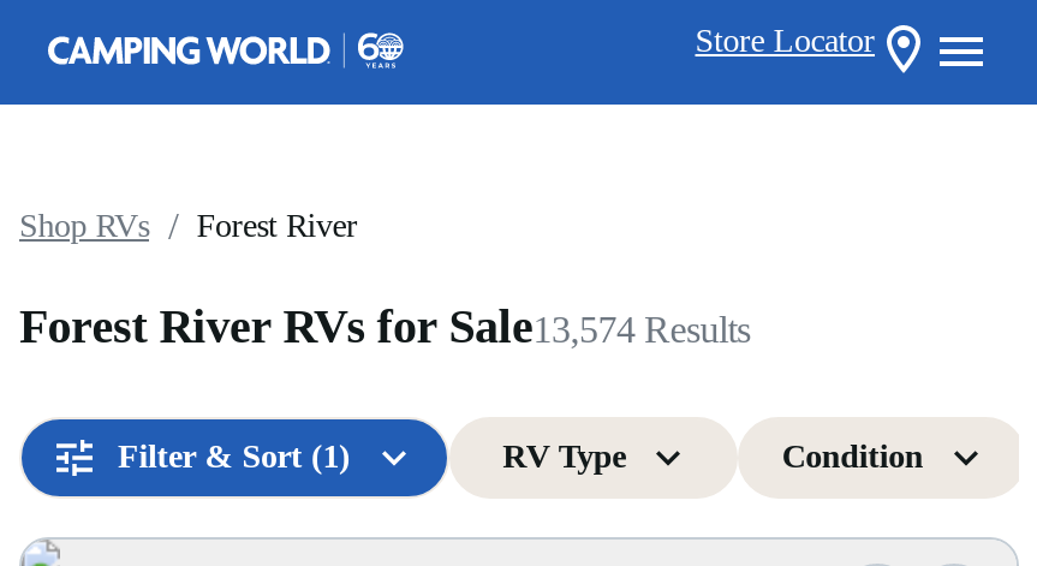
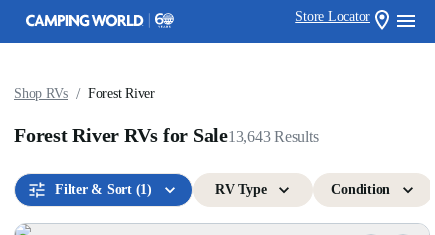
[19,299,750,352] Forest River RVs for Sale 13,574 Results -> [14,124,318,146] Forest River RVs for Sale 13,643 Results

